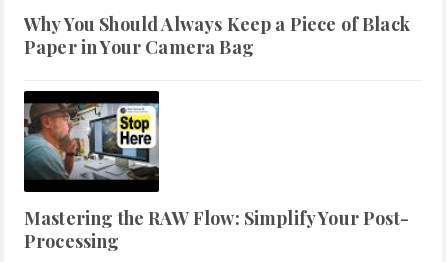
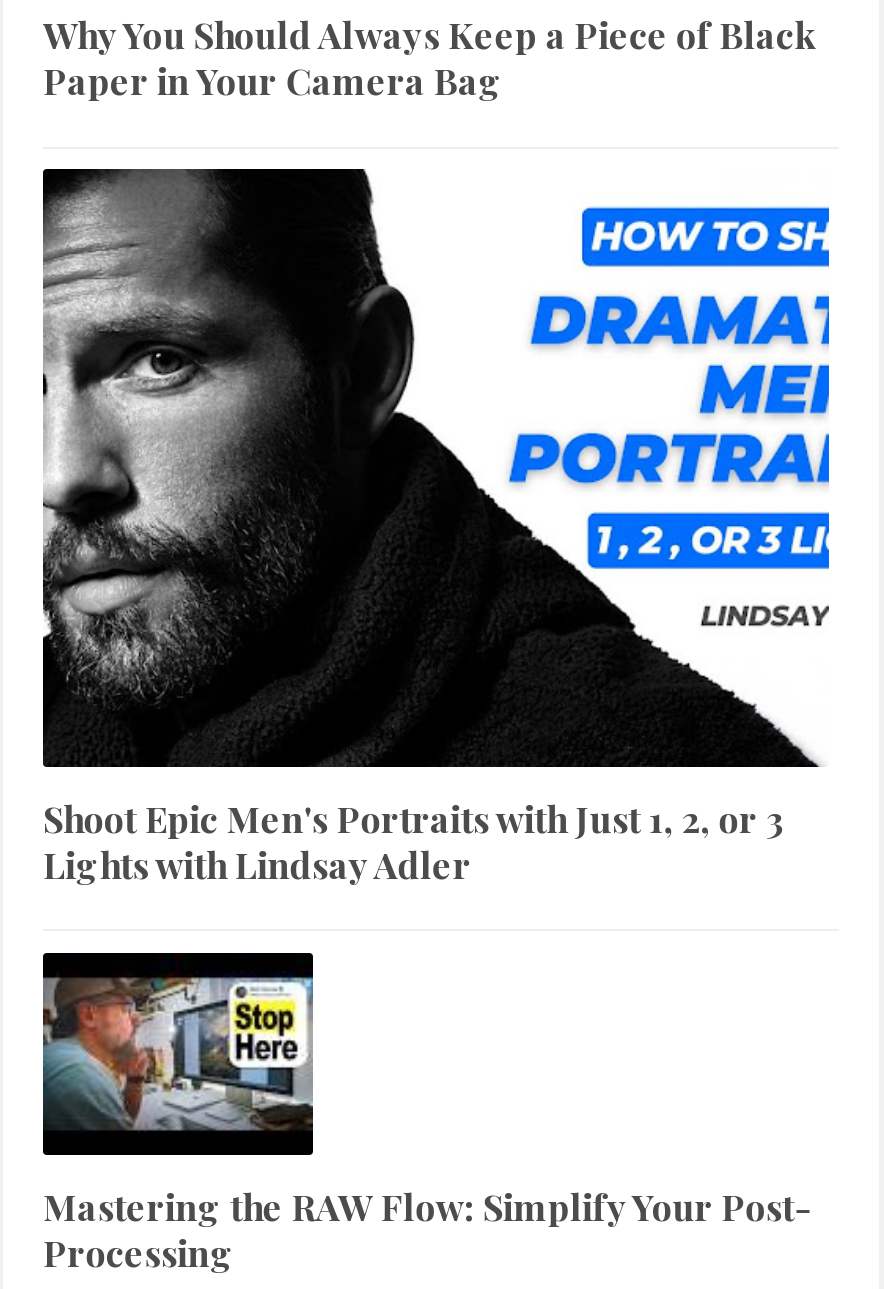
none -> [41,167,831,889] [image] | Shoot Epic Men's Portraits with Just 1, 2, or 3 | Lights with Lindsay Adler

